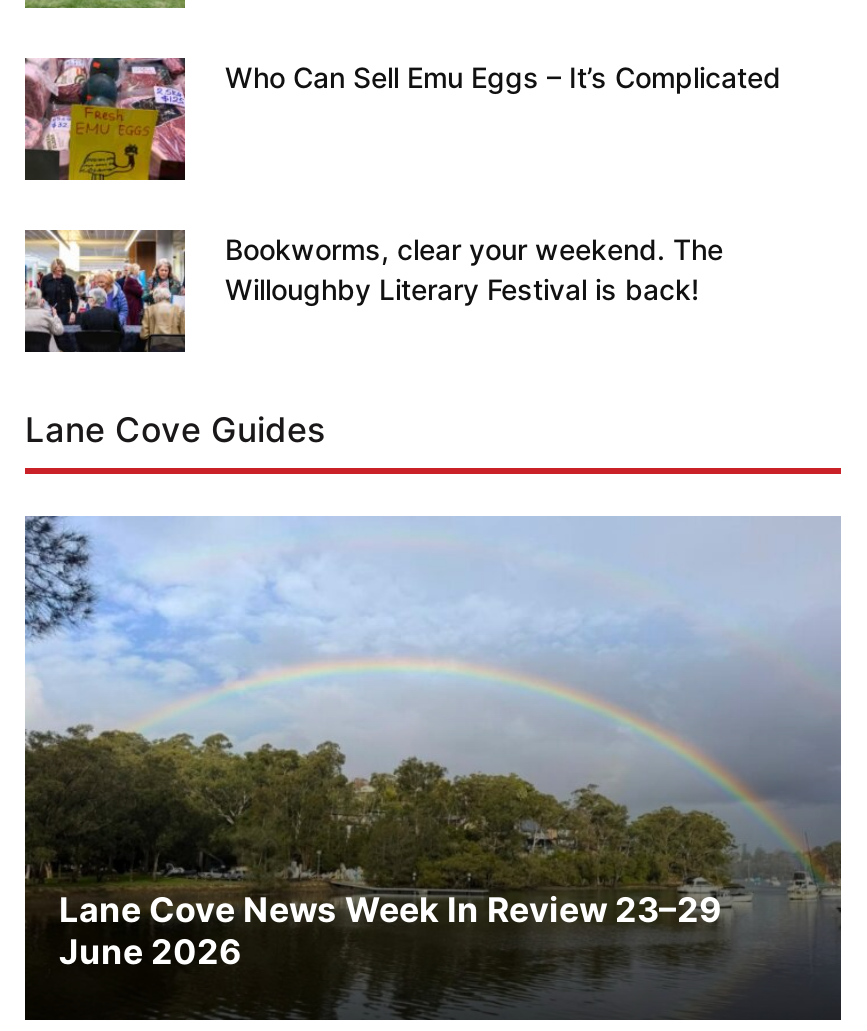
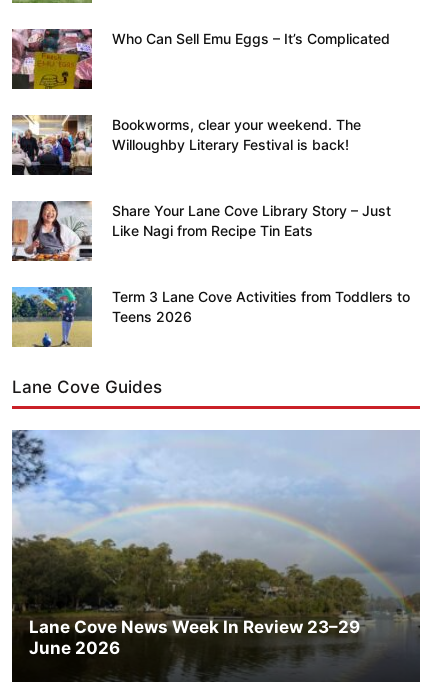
none -> [12,201,391,262] [image] | Share Your Lane Cove Library Story – Just | Like Nagi from Recipe Tin Eats
none -> [12,286,410,348] [image] | Term 3 Lane Cove Activities from Toddlers to | Teens 2026

